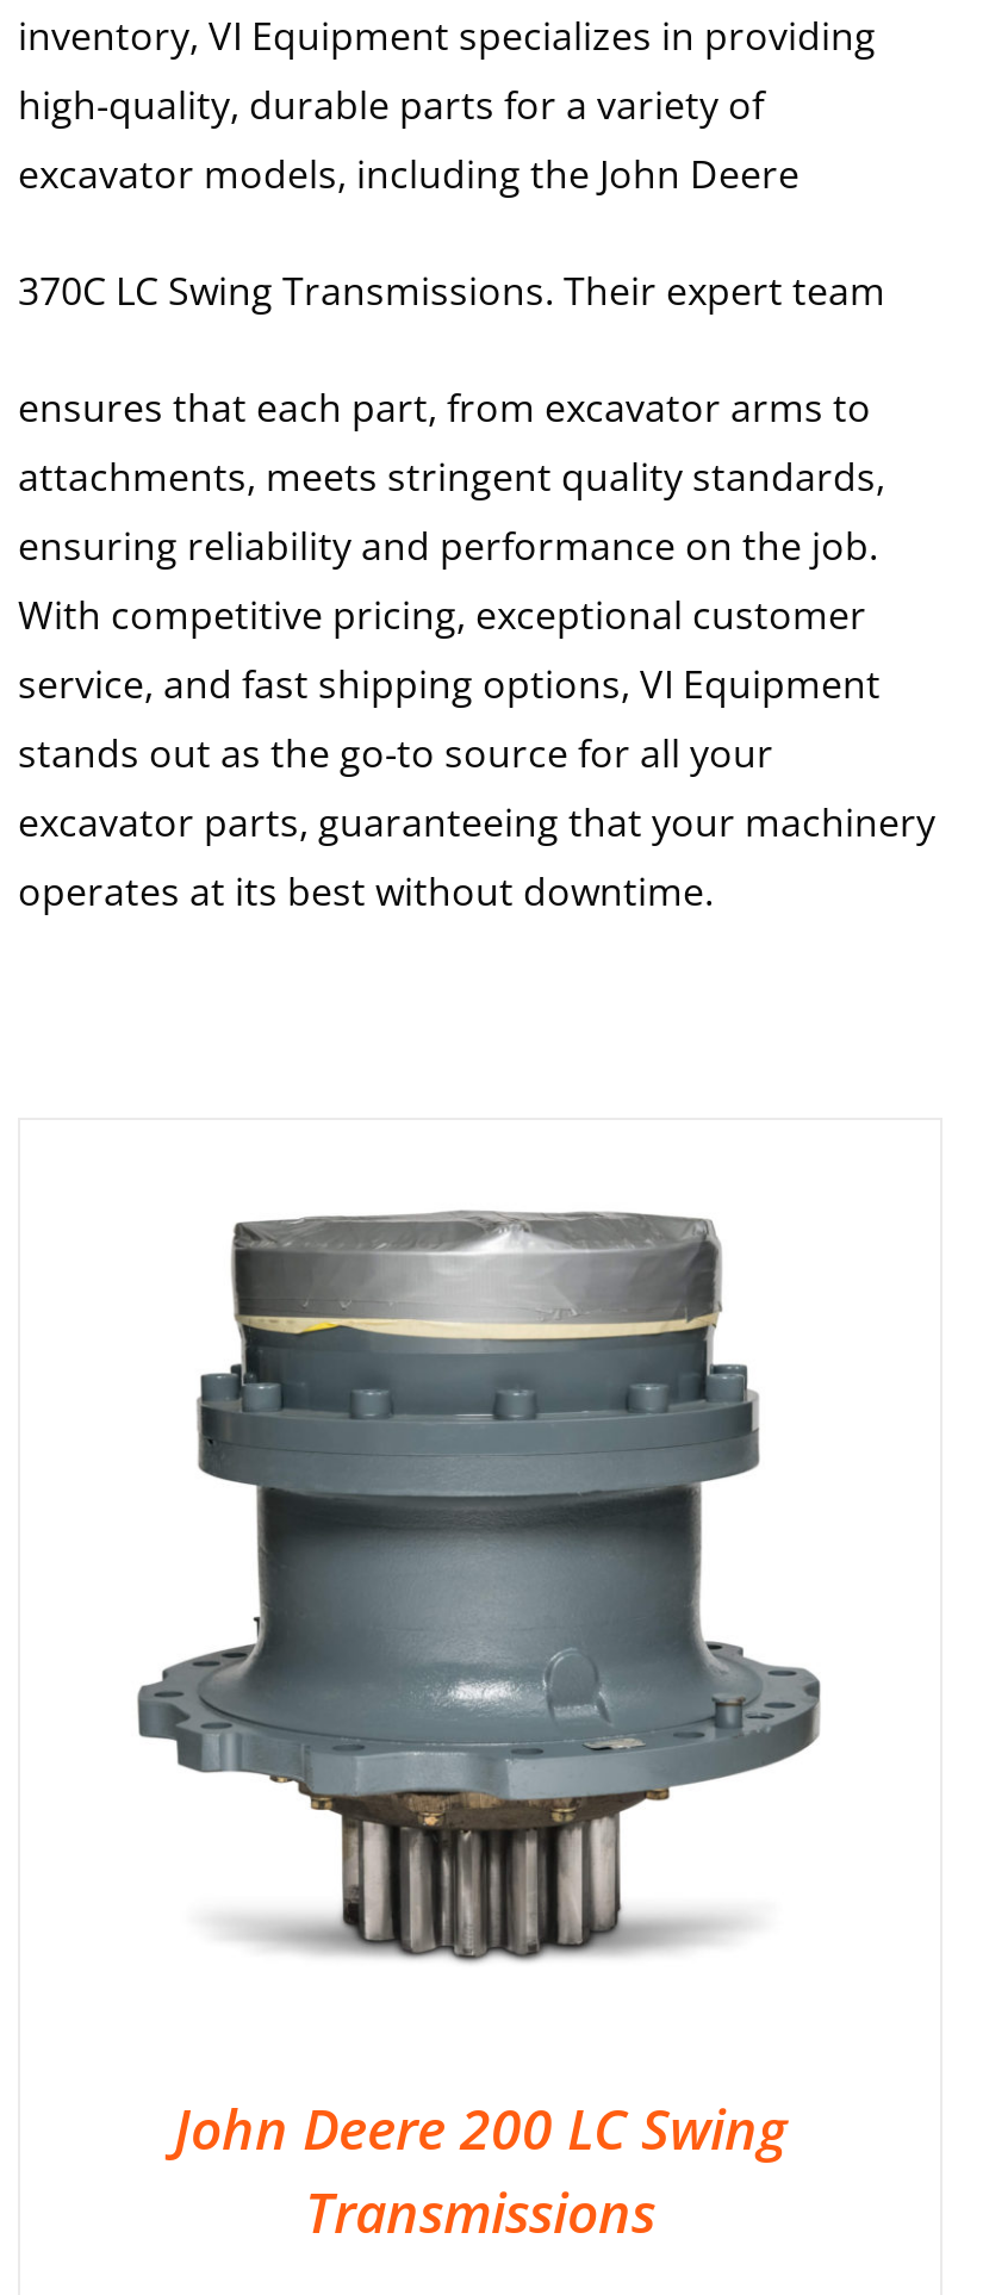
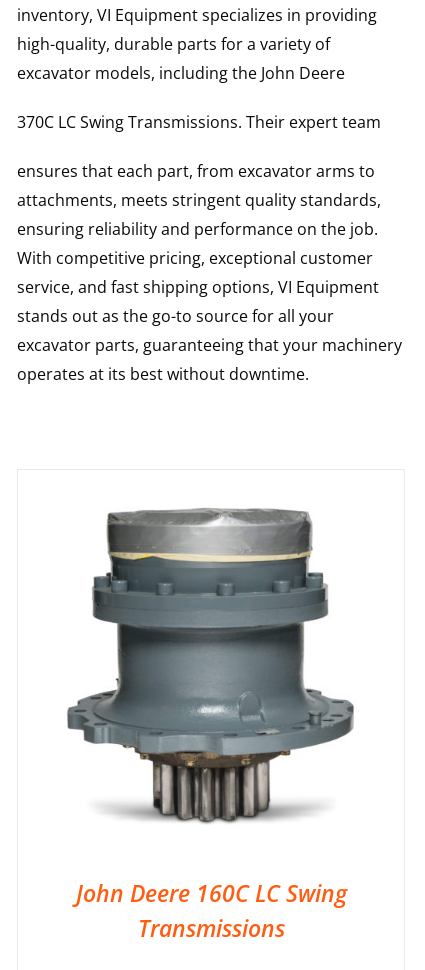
[174,2091,786,2167] John Deere 200 LC Swing -> [75,877,346,909] John Deere 160C LC Swing

